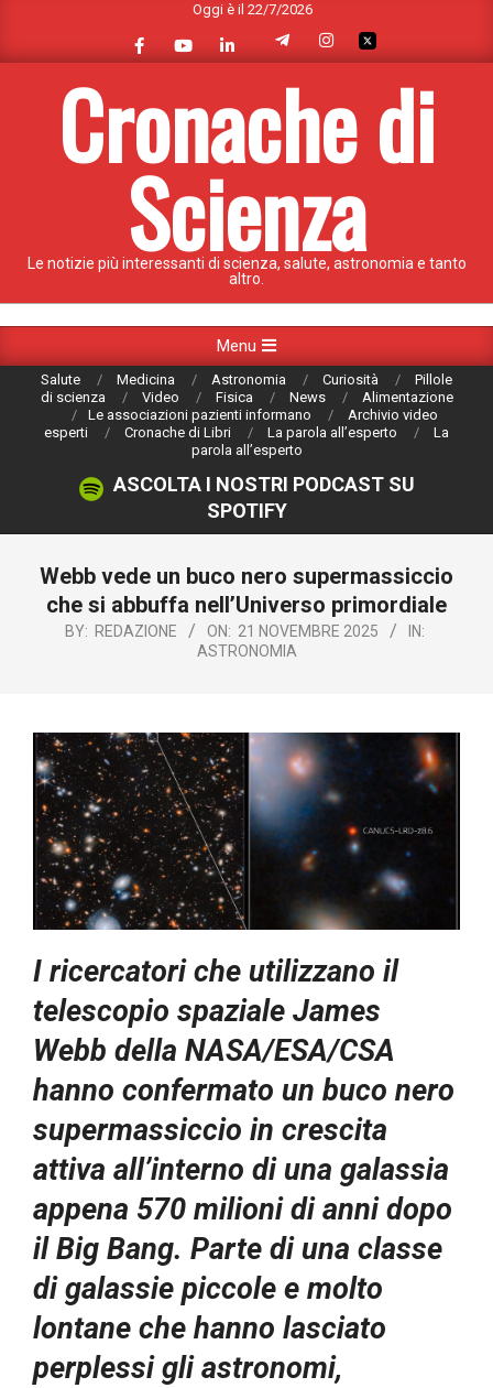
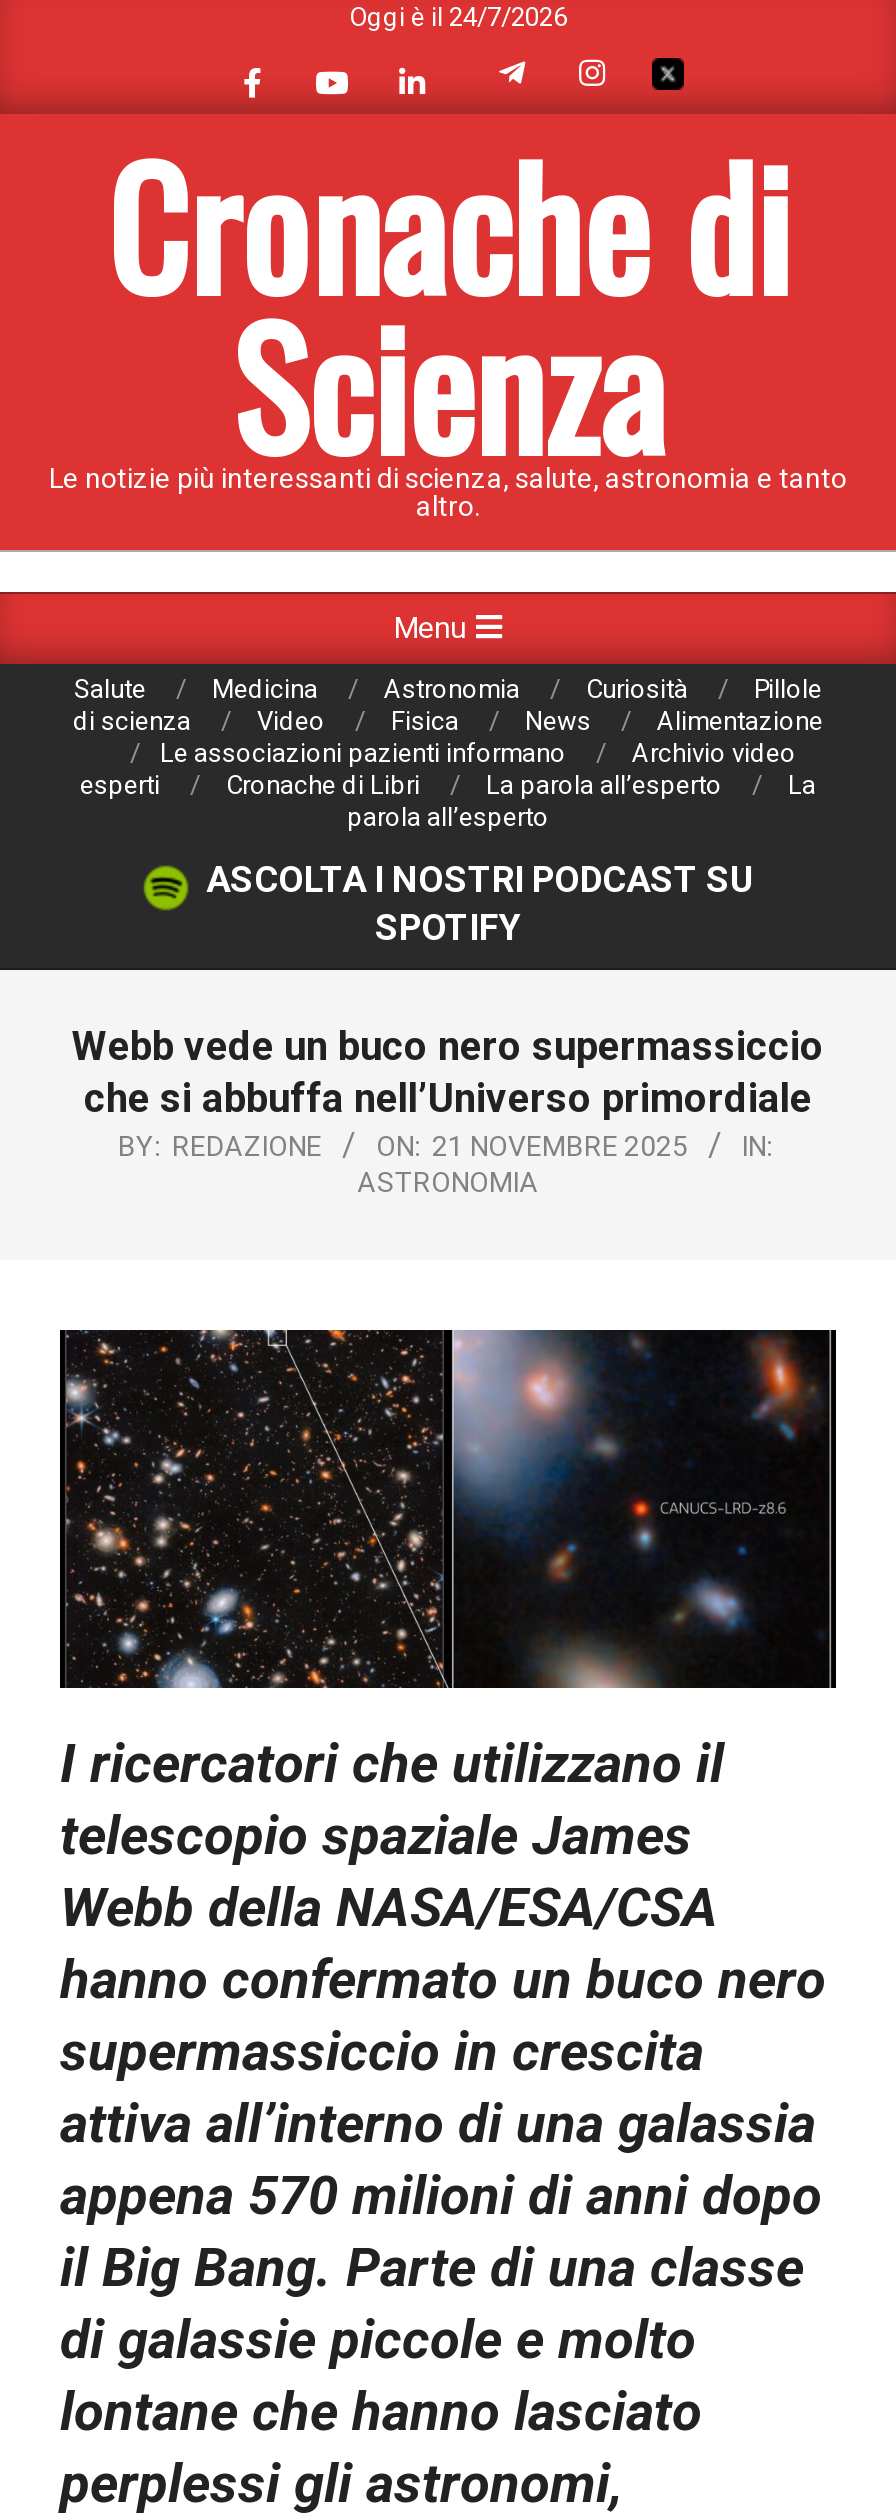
[192,1,312,17] Oggi è il 22/7/2026 -> [349,1,567,31] Oggi è il 24/7/2026

